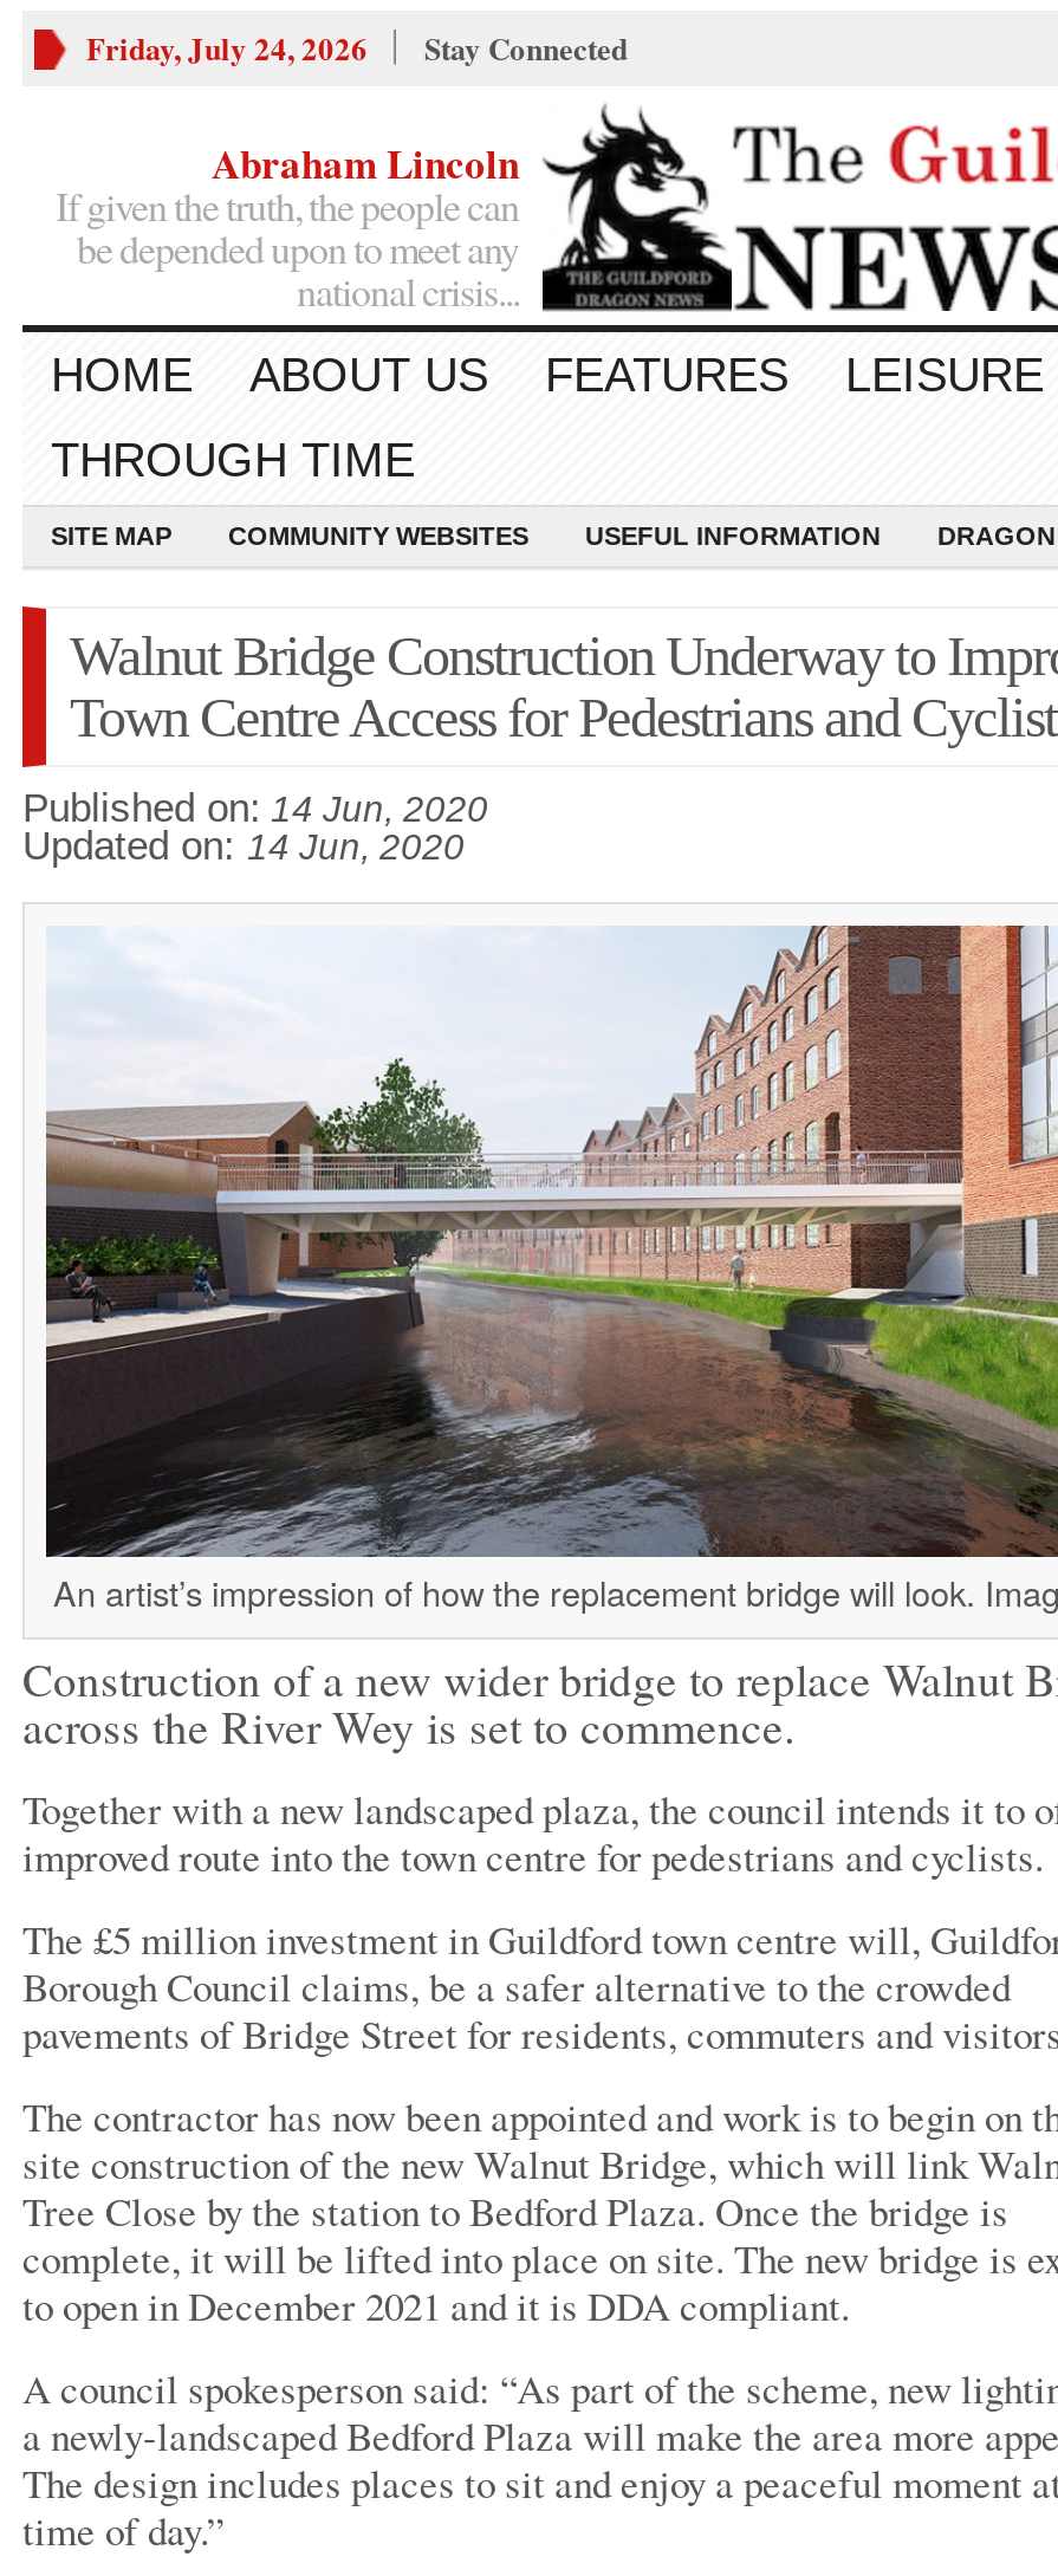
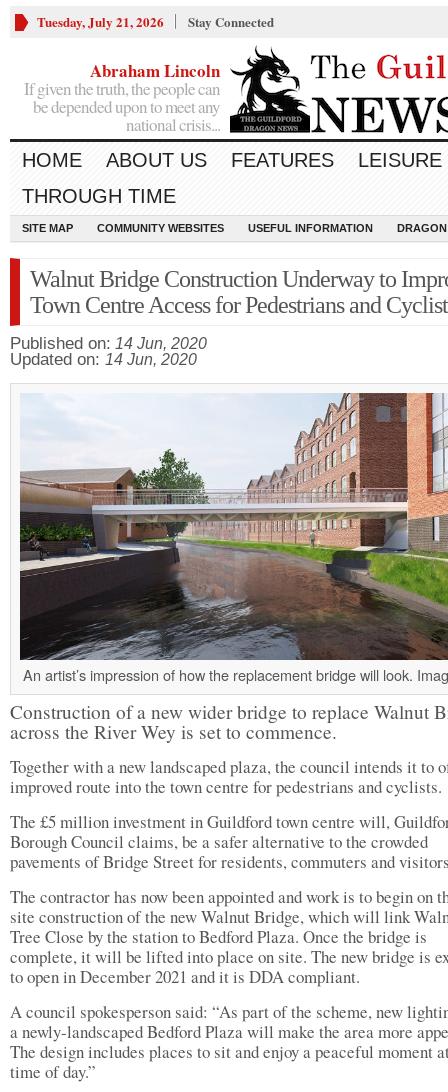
[86,25,628,70] Friday, July 24, 2026 Stay Connected -> [37,12,274,31] Tuesday, July 21, 2026 Stay Connected

